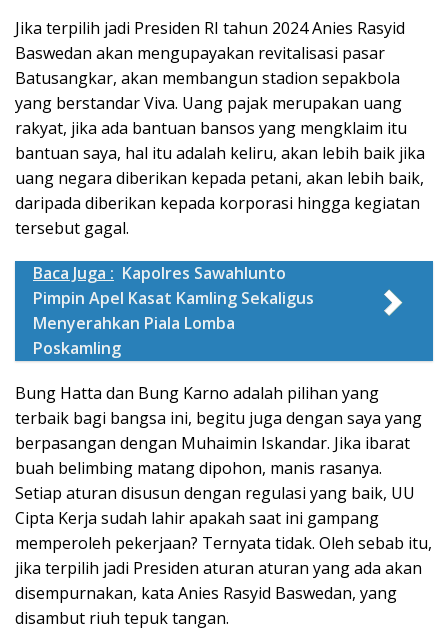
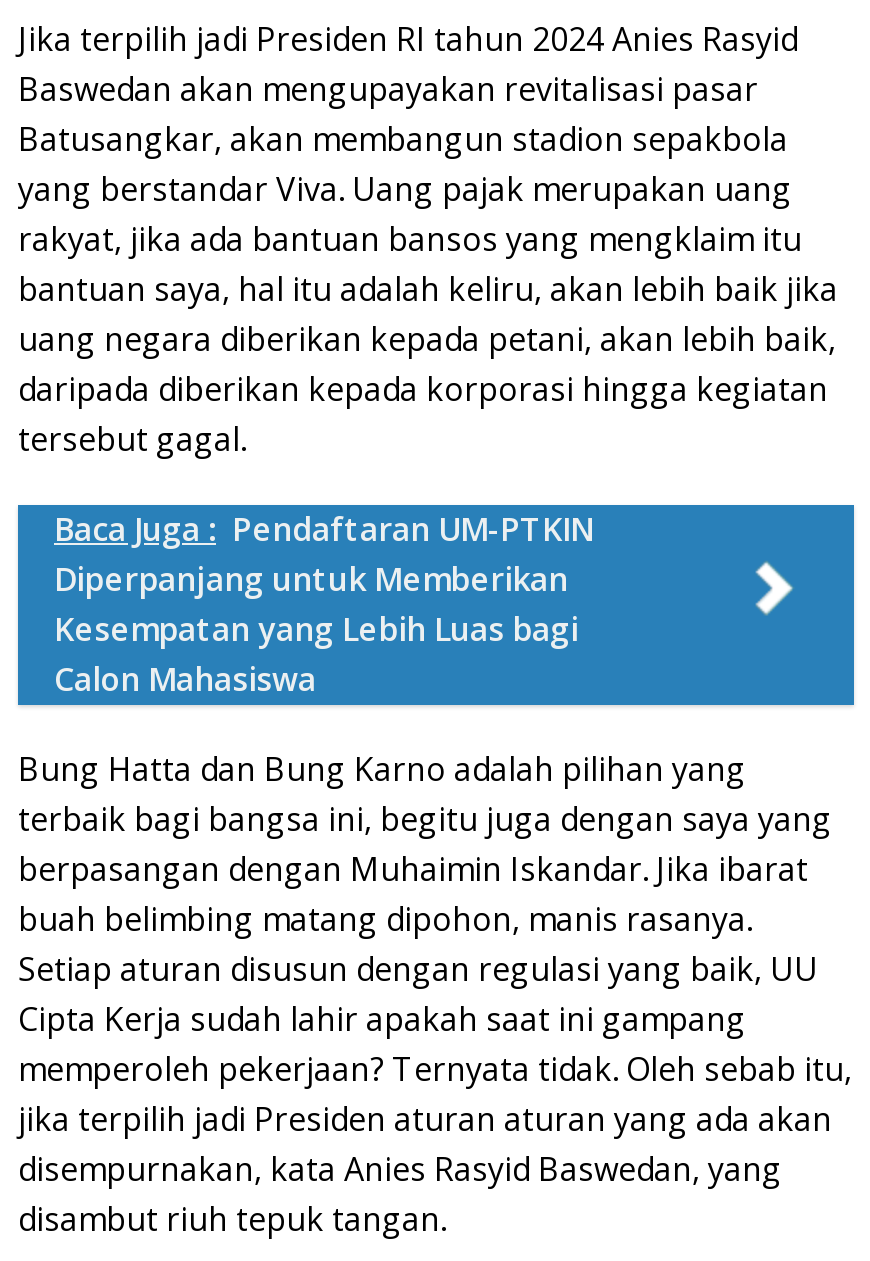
[33,262,314,359] Baca Juga : Kapolres Sawahlunto | Pimpin Apel Kasat Kamling Sekaligus | Menyerahkan Piala Lomba | Poskamling -> [54,507,594,701] Baca Juga : Pendaftaran UM-PTKIN | Diperpanjang untuk Memberikan | Kesempatan yang Lebih Luas bagi | Calon Mahasiswa

